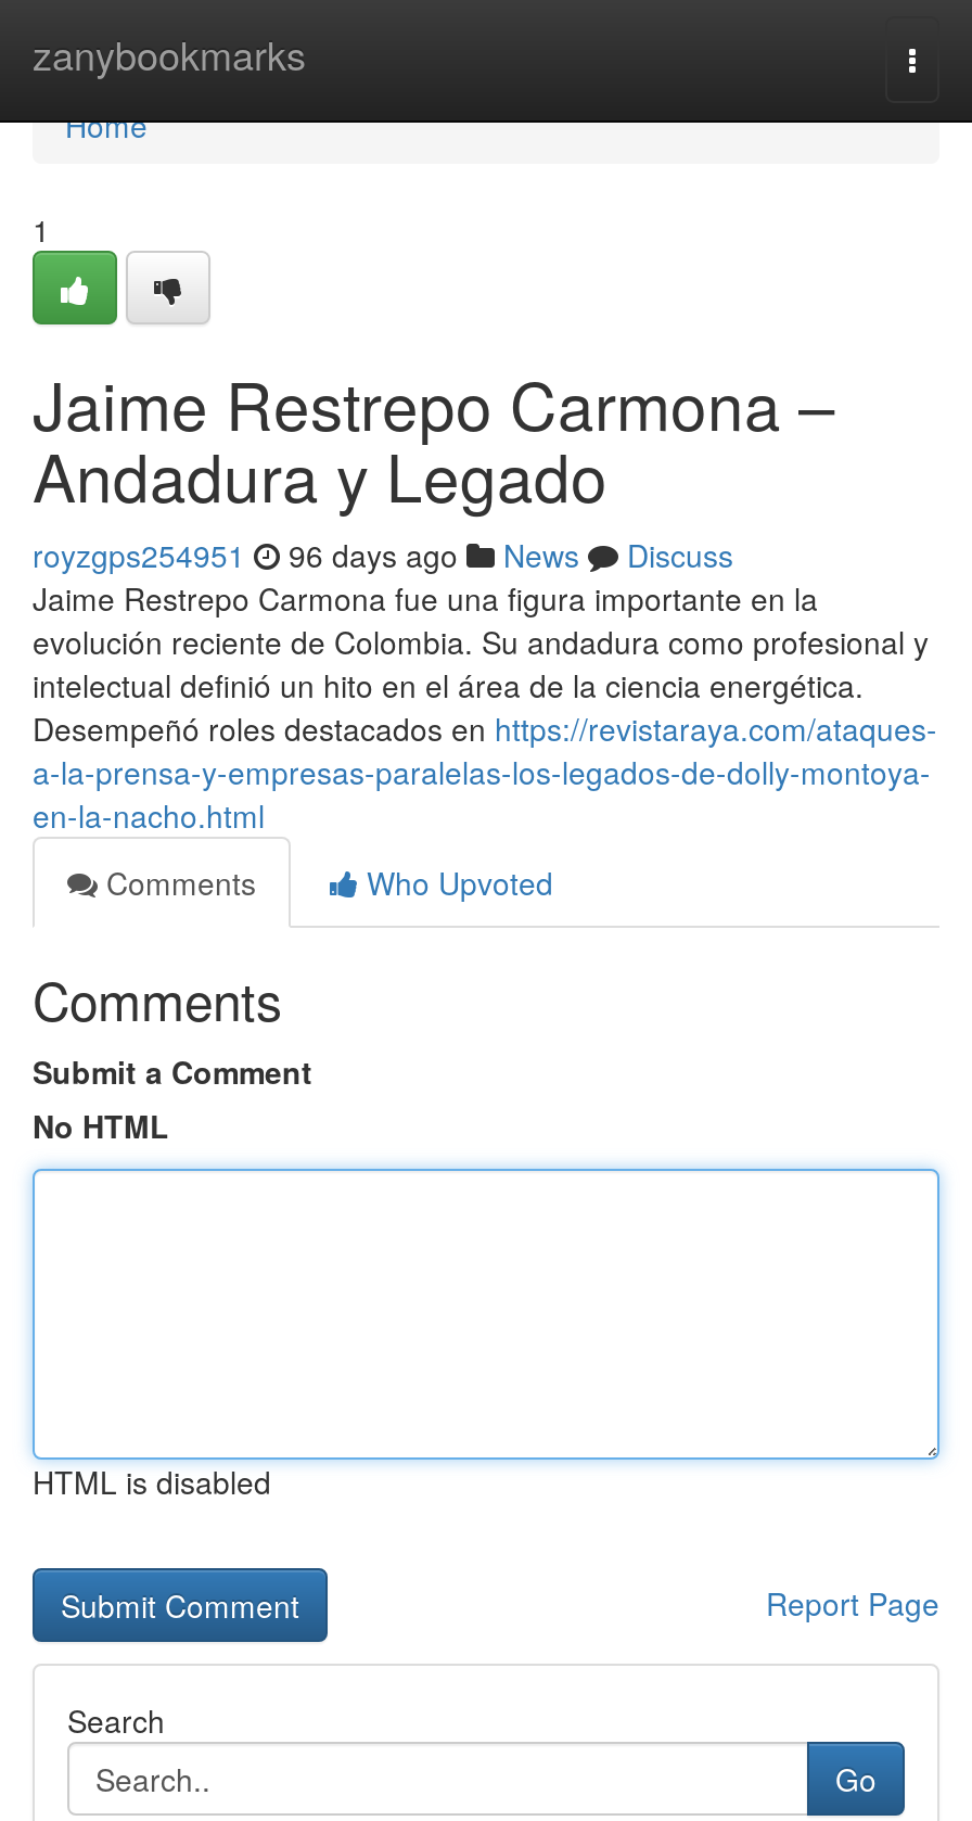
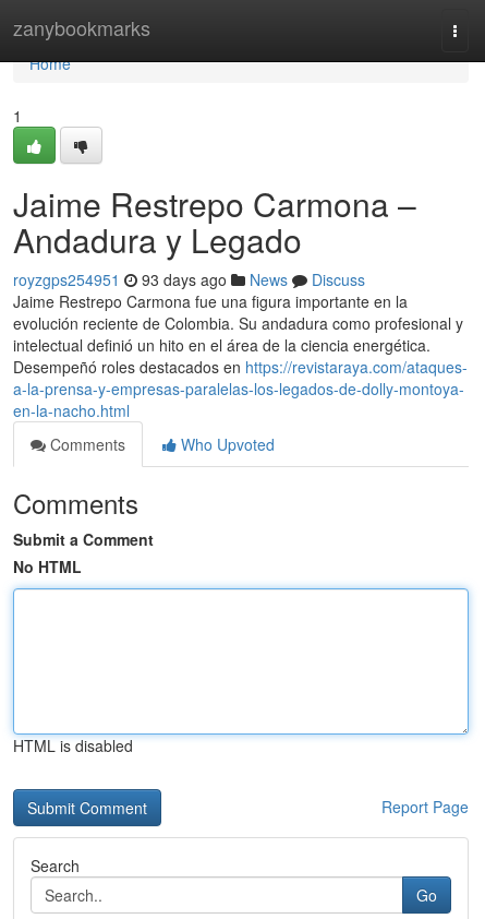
[33,533,733,576] royzgps254951 96 days ago News Discuss -> [13,268,365,290] royzgps254951 93 days ago News Discuss

